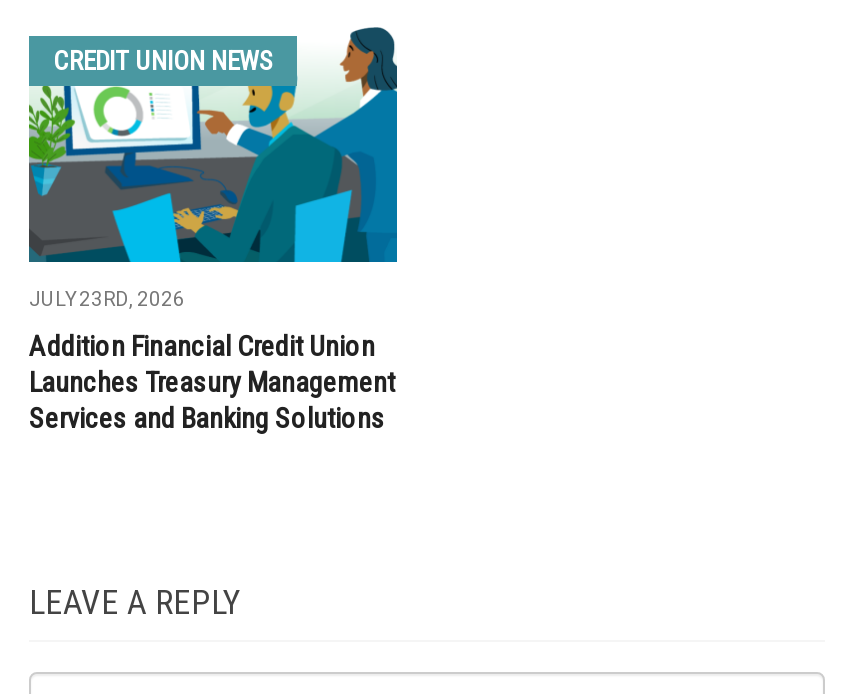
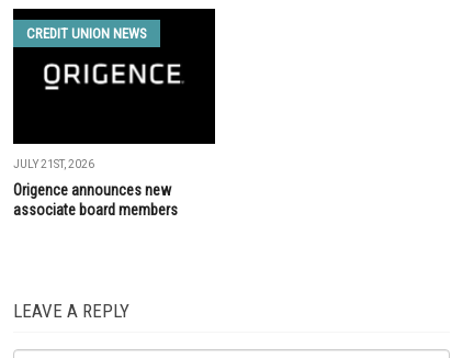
[27,16,399,311] [image] | JULY 23RD, 2026 -> [12,8,216,171] [image] | JULY 21ST, 2026
[29,331,395,435] Addition Financial Credit Union | Launches Treasury Management | Services and Banking Solutions -> [13,182,178,219] Origence announces new | associate board members

